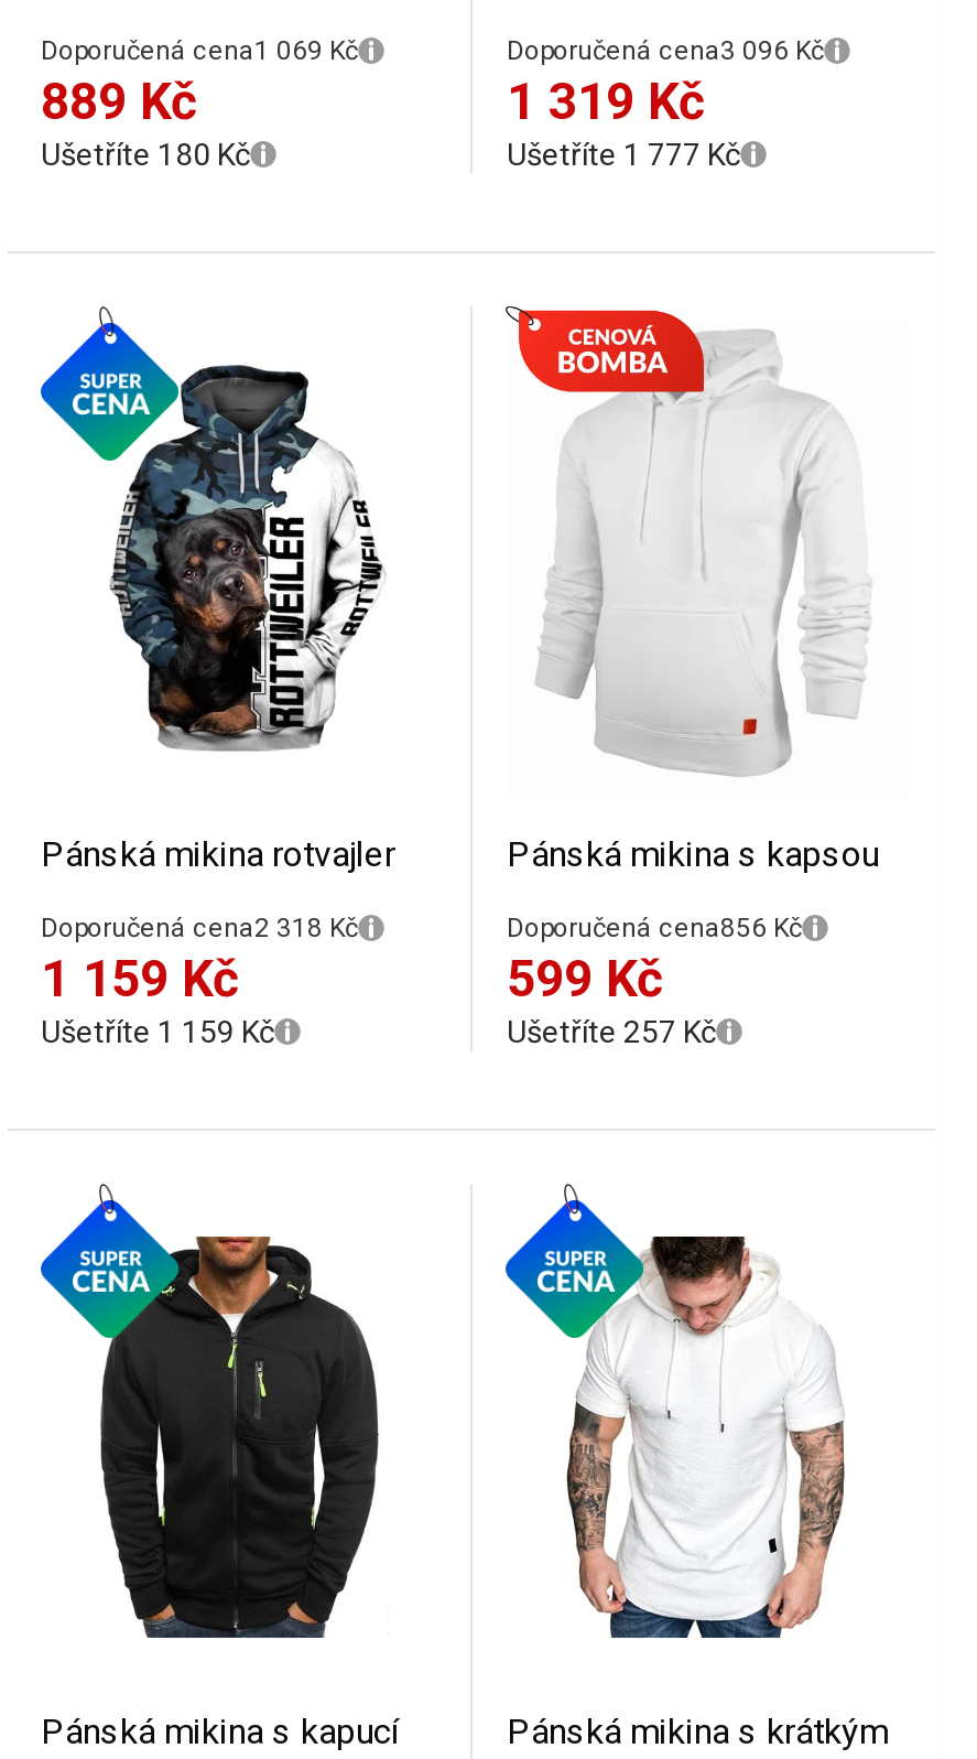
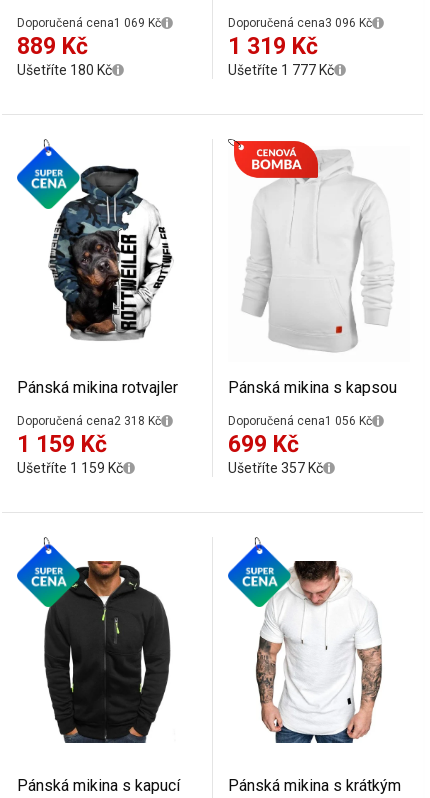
[507,913,802,943] Doporučená cena856 Kč -> [228,414,372,428] Doporučená cena1 056 Kč
[507,950,663,1010] 599 Kč -> [228,431,299,458] 699 Kč
[507,1014,716,1049] Ušetříte 257 Kč -> [228,460,323,476] Ušetříte 357 Kč

